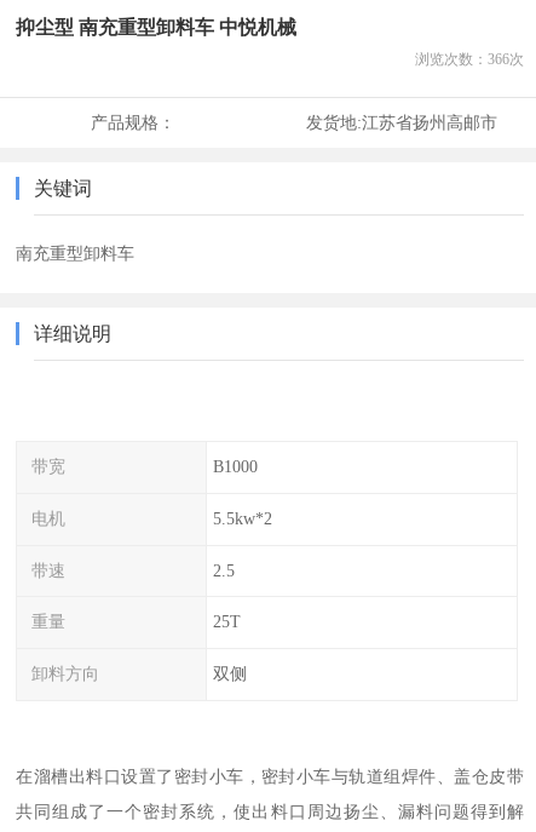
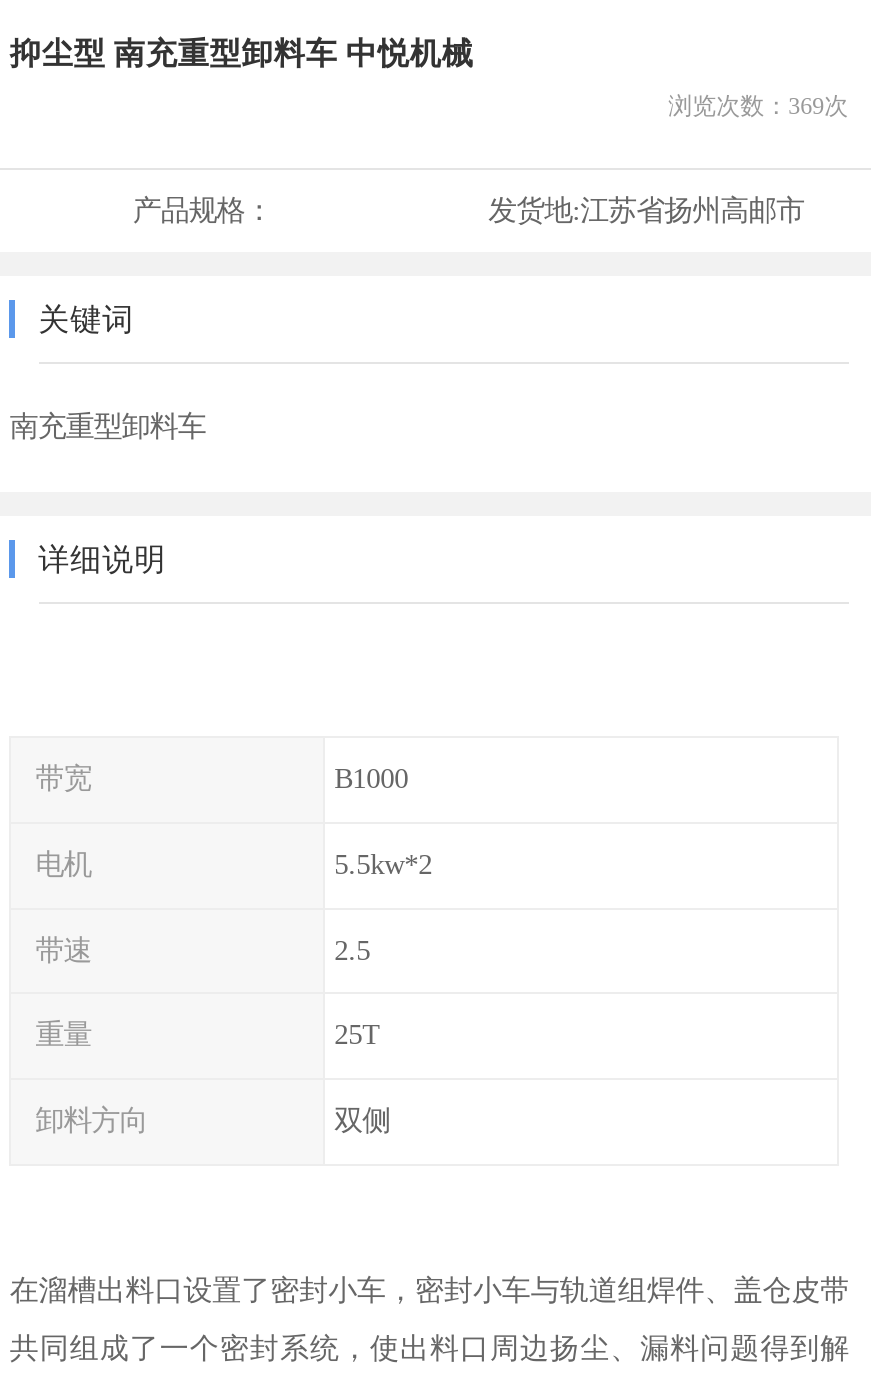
[415,51,524,68] 浏览次数：366次 -> [668,92,848,120] 浏览次数：369次

